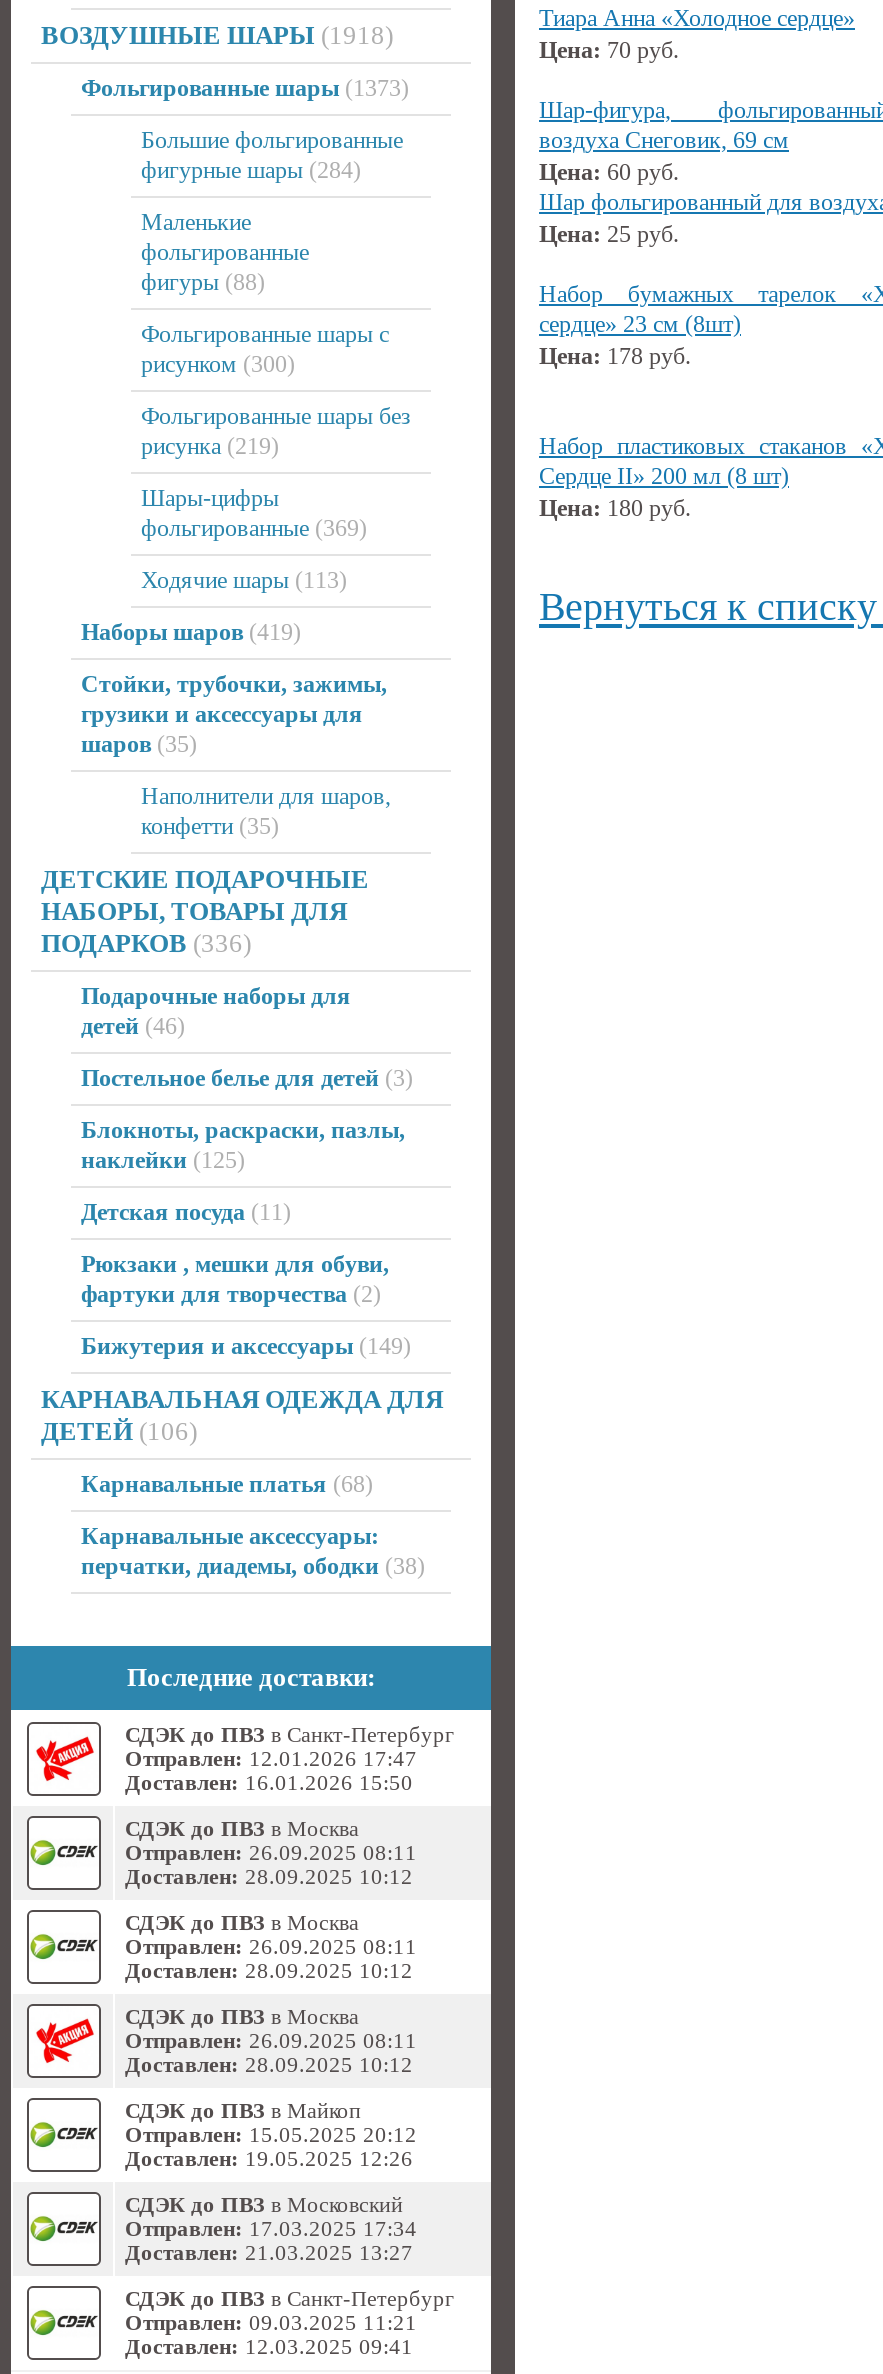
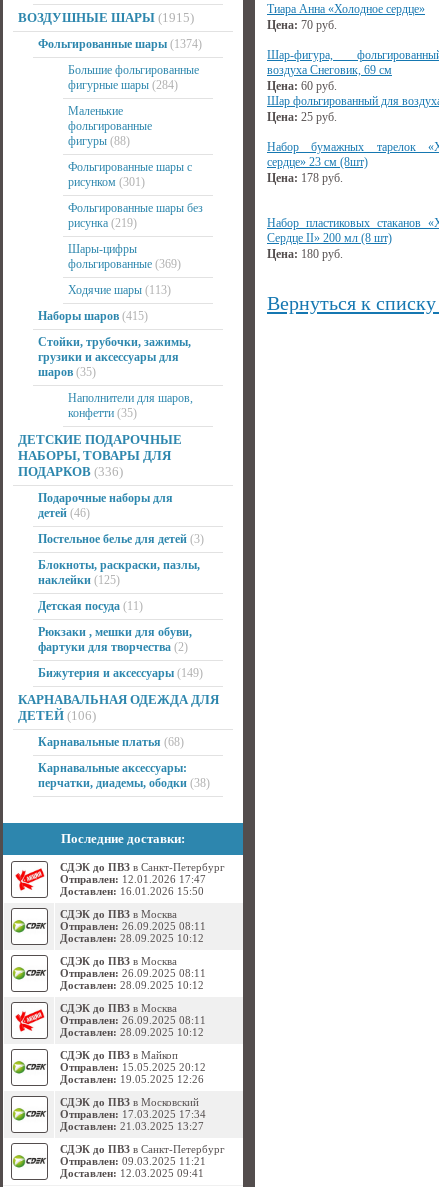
[41,20,393,50] ВОЗДУШНЫЕ ШАРЫ (1918) -> [18,10,194,25] ВОЗДУШНЫЕ ШАРЫ (1915)
[81,74,409,102] Фольгированные шары (1373) -> [38,37,202,51] Фольгированные шары (1374)
[141,350,295,378] рисунком (300) -> [68,175,145,189] рисунком (301)
[81,618,301,646] Наборы шаров (419) -> [38,309,148,323] Наборы шаров (415)

